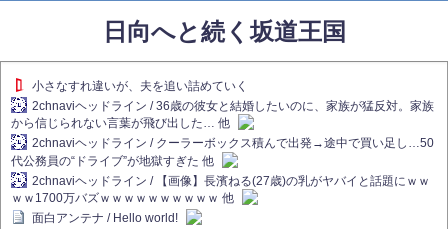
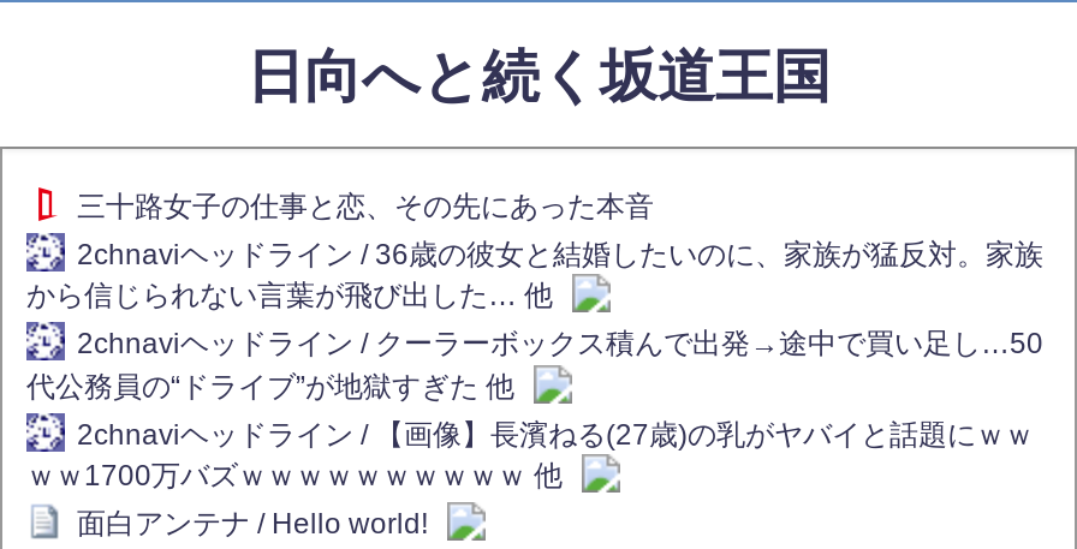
[32,80,248,92] 小さなすれ違いが、夫を追い詰めていく -> [77,192,654,221] 三十路女子の仕事と恋、その先にあった本音

